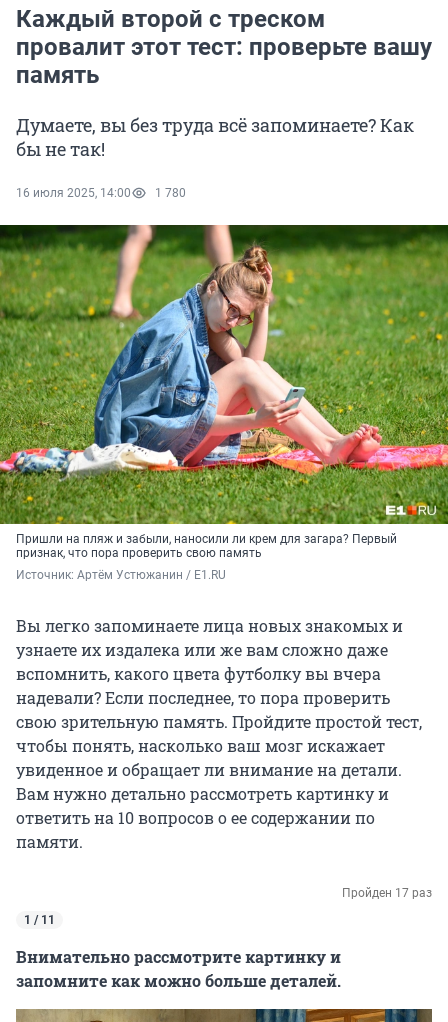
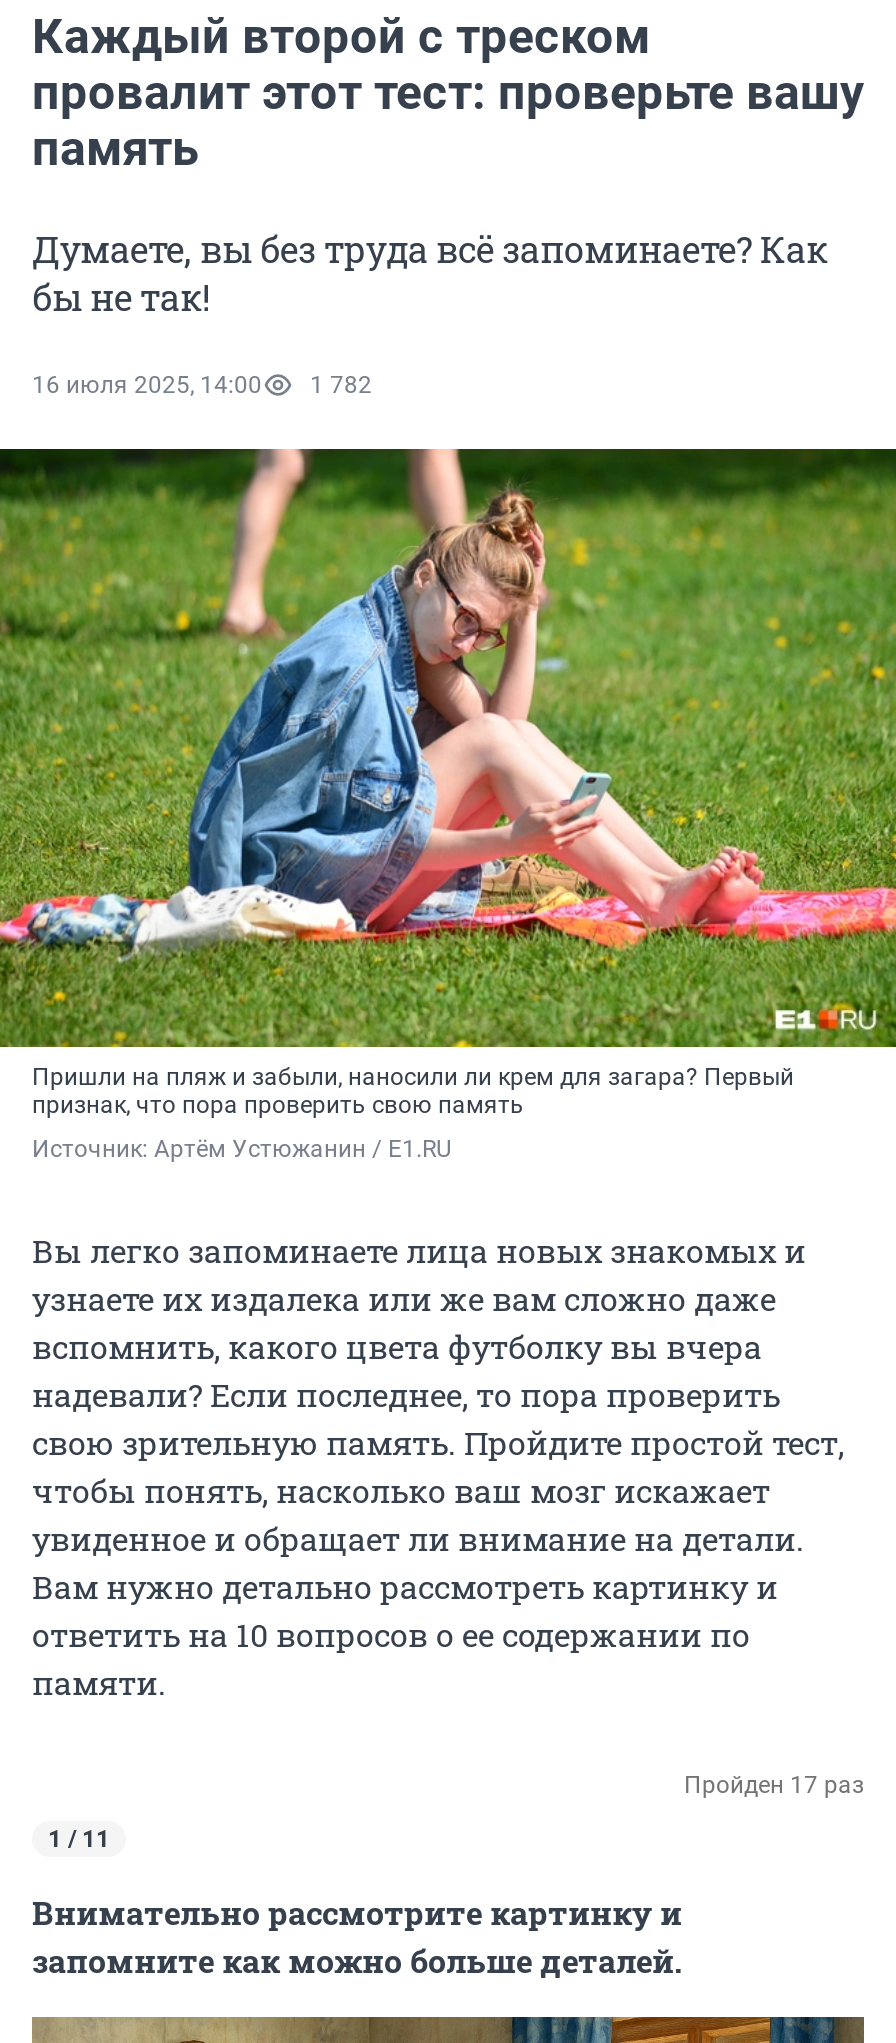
[16,186,186,200] 16 июля 2025, 14:00 1 780 -> [32,371,372,399] 16 июля 2025, 14:00 1 782

